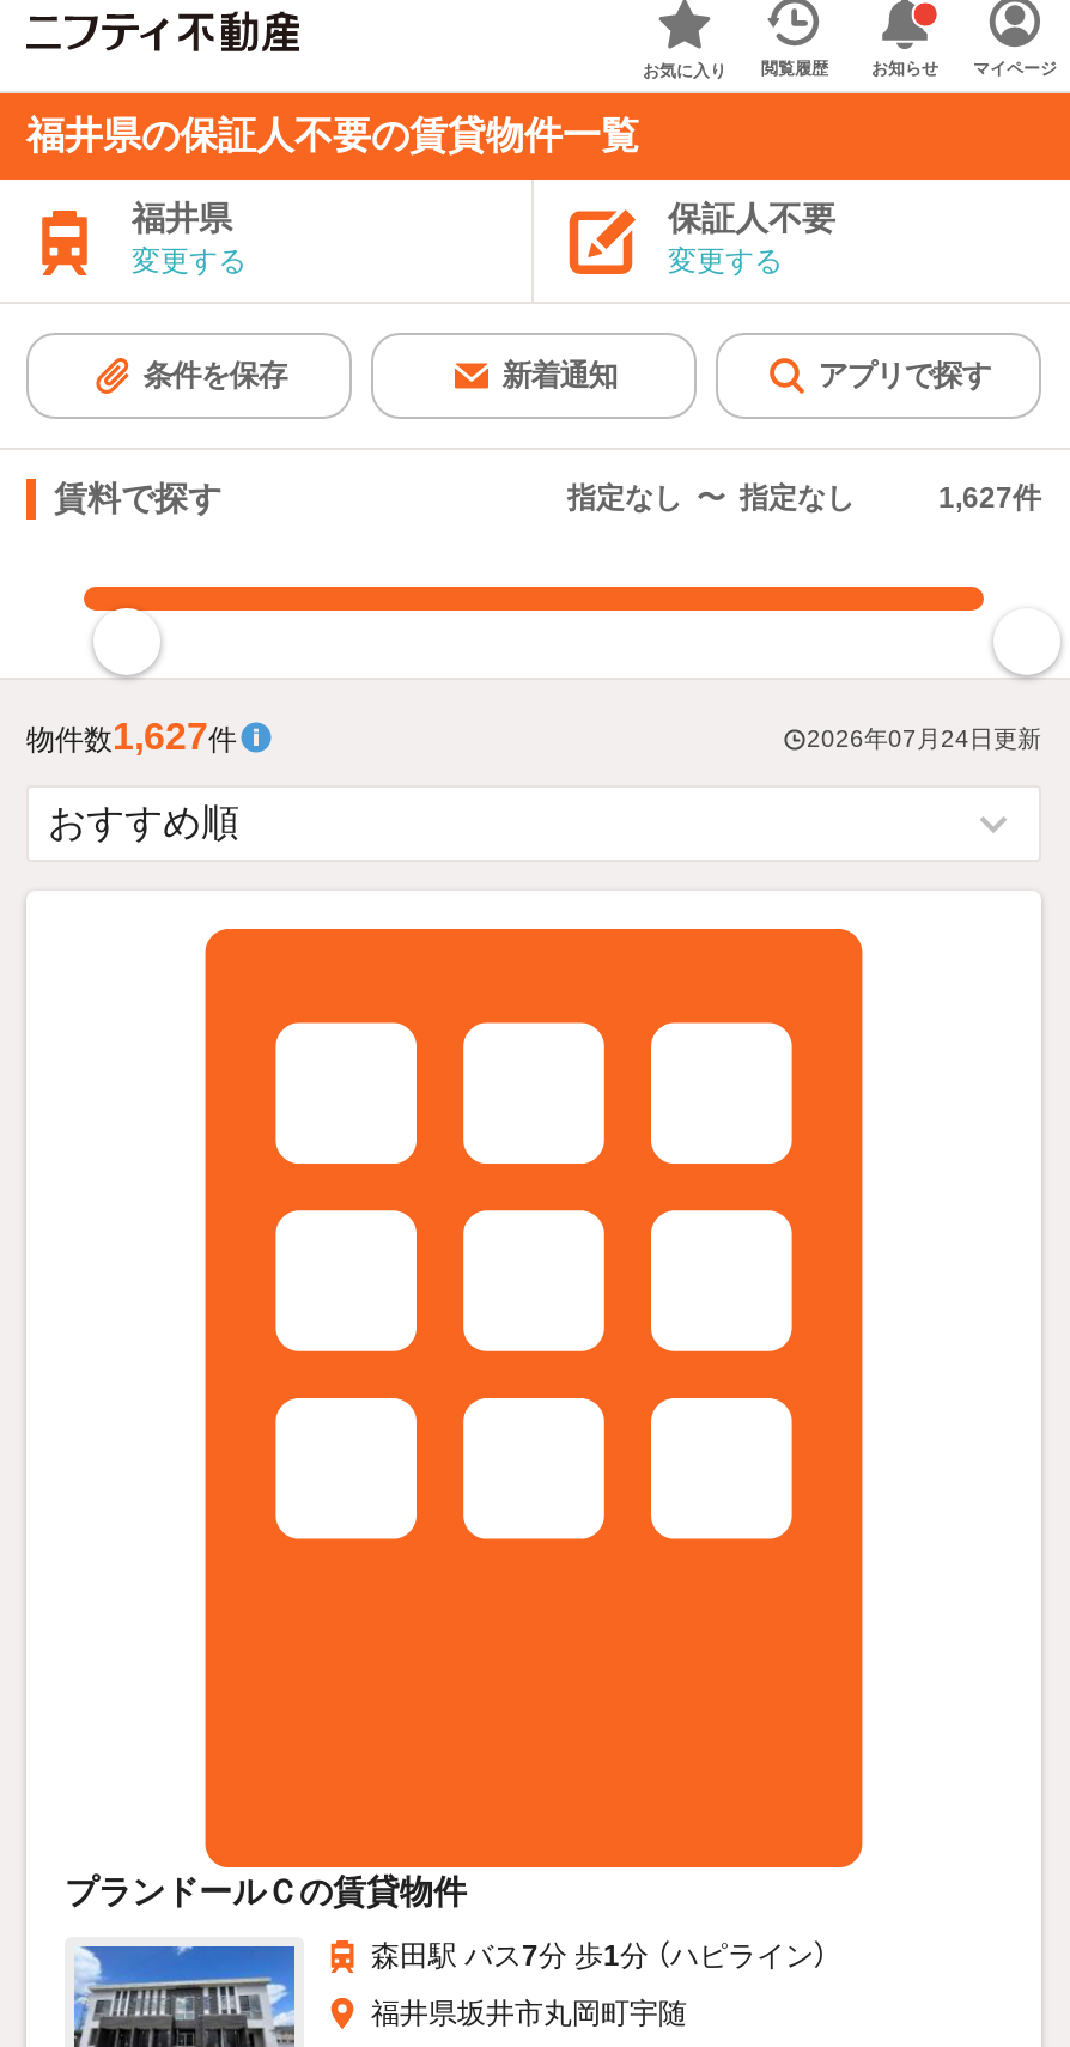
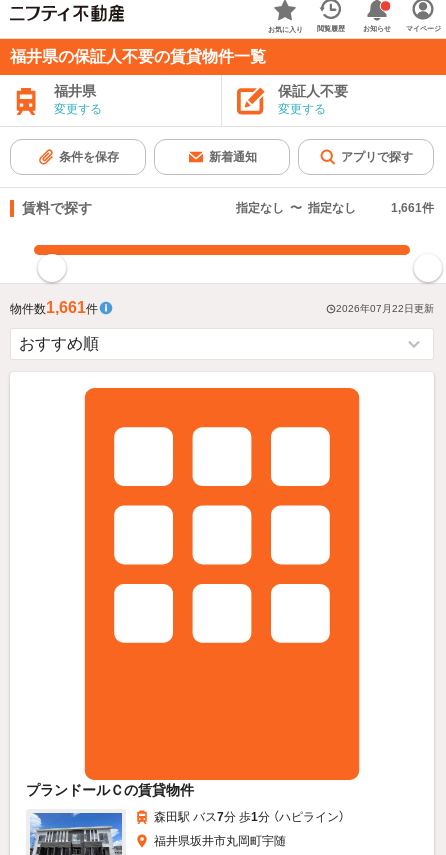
[938,481,1041,515] 1,627件 -> [391,201,434,215] 1,661件
[26,716,237,757] 物件数1,627件 -> [10,299,98,316] 物件数1,661件
[807,726,1041,752] 2026年07月24日更新 -> [336,303,434,314] 2026年07月22日更新

